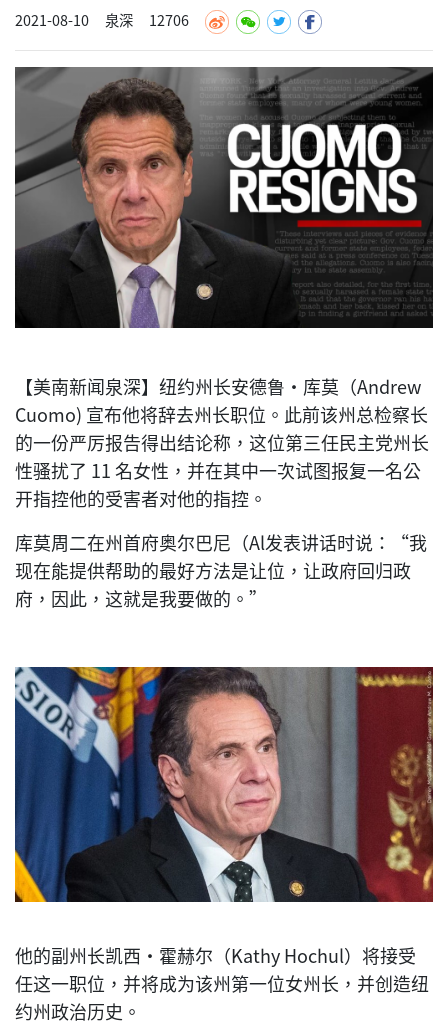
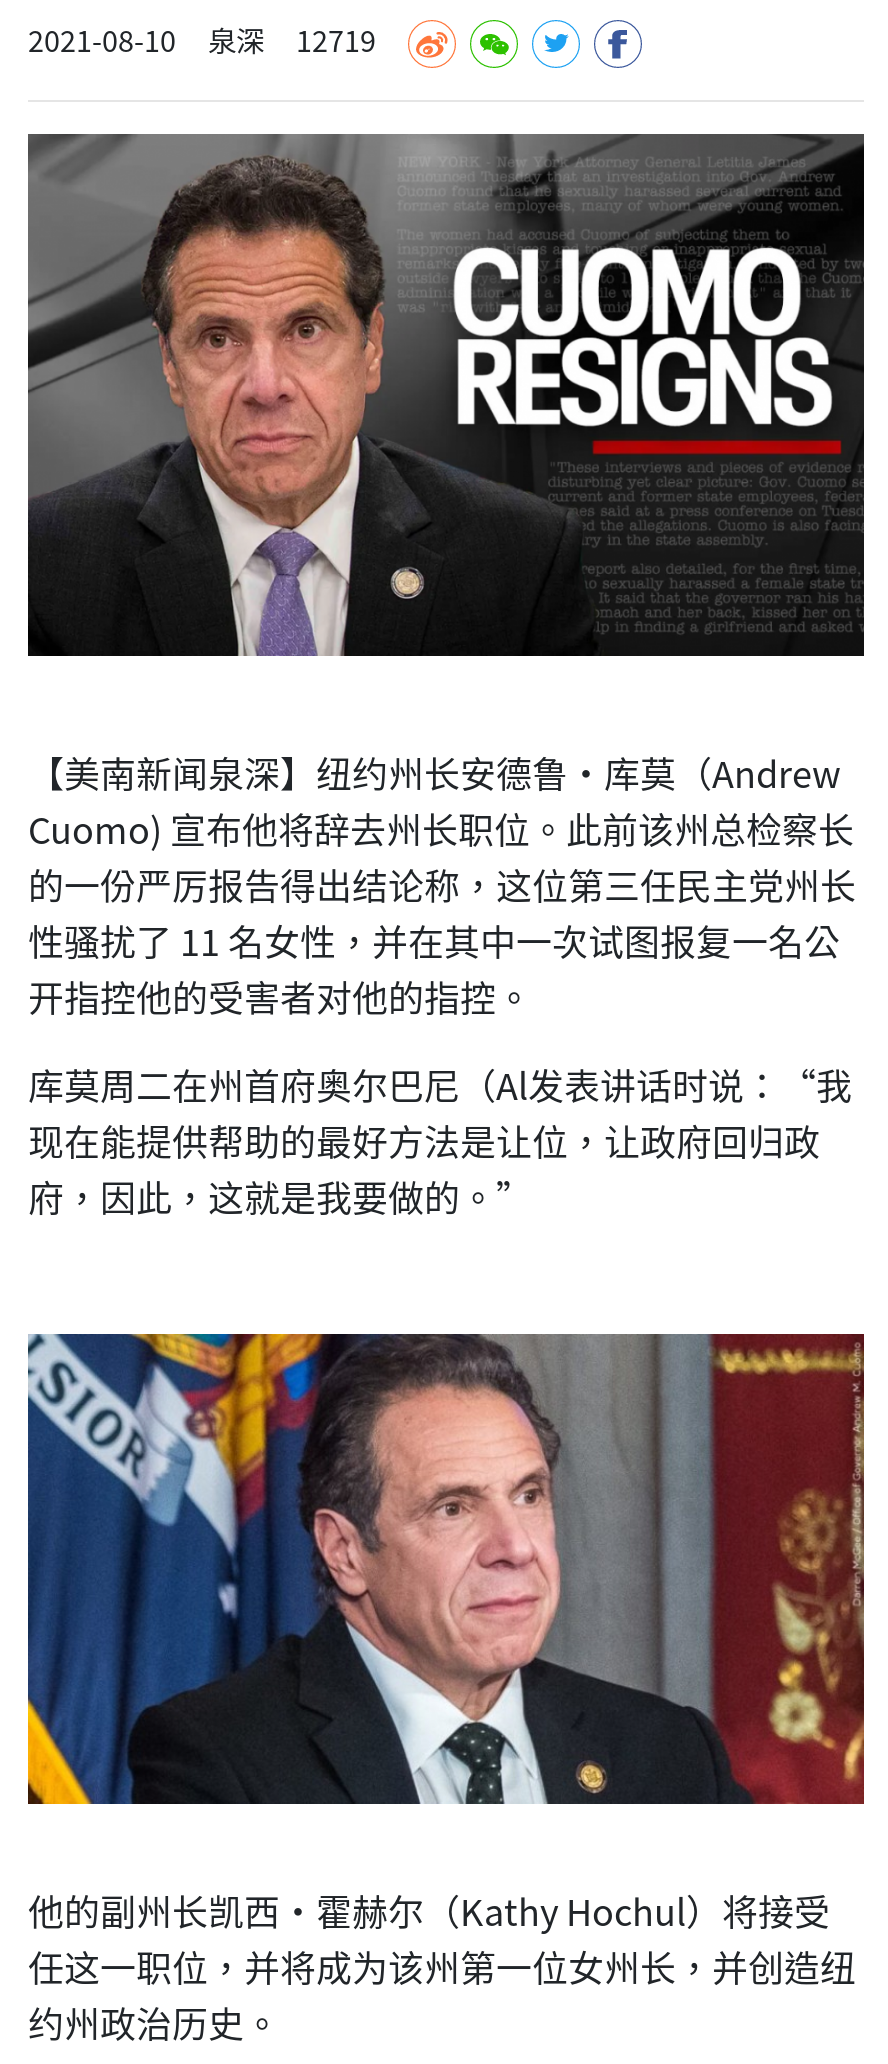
[15,9,189,30] 2021-08-10 泉深 12706 -> [28,18,376,60] 2021-08-10 泉深 12719

